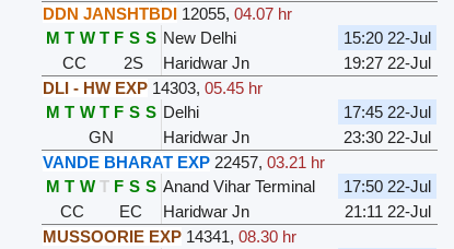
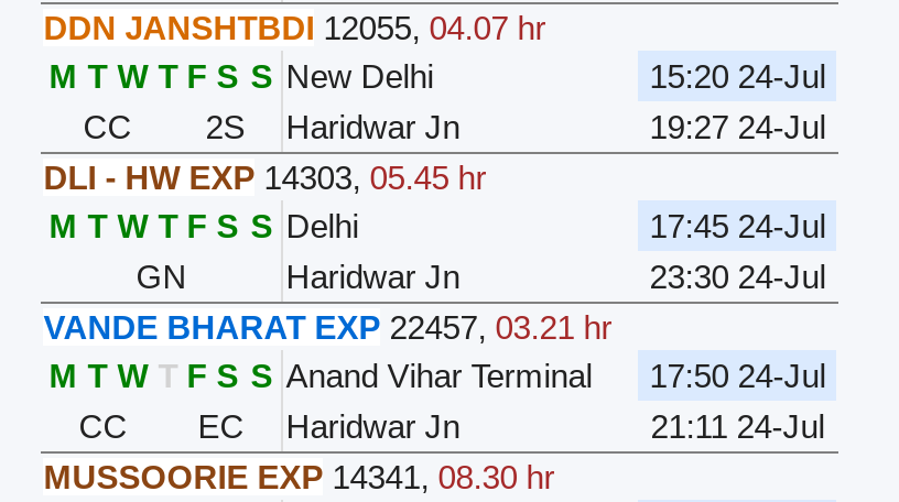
[344,29,431,47] 15:20 22-Jul -> [649,58,826,95] 15:20 24-Jul
[344,54,431,72] 19:27 22-Jul -> [649,108,826,146] 19:27 24-Jul
[344,103,431,121] 17:45 22-Jul -> [649,207,826,245] 17:45 24-Jul
[344,128,431,147] 23:30 22-Jul -> [649,258,826,295] 23:30 24-Jul
[46,177,431,196] M T W T F S S Anand Vihar Terminal 17:50 22-Jul -> [49,357,826,395] M T W T F S S Anand Vihar Terminal 17:50 24-Jul
[344,202,431,221] 21:11 22-Jul -> [650,408,825,445] 21:11 24-Jul

